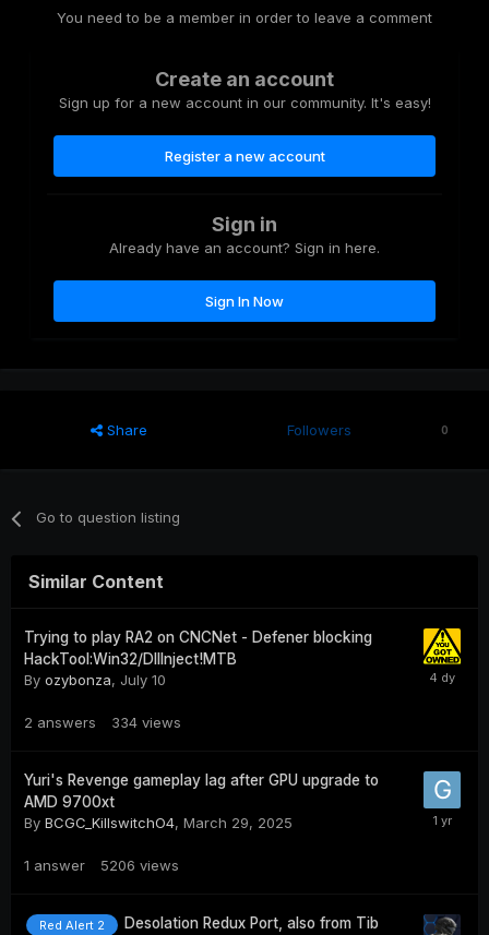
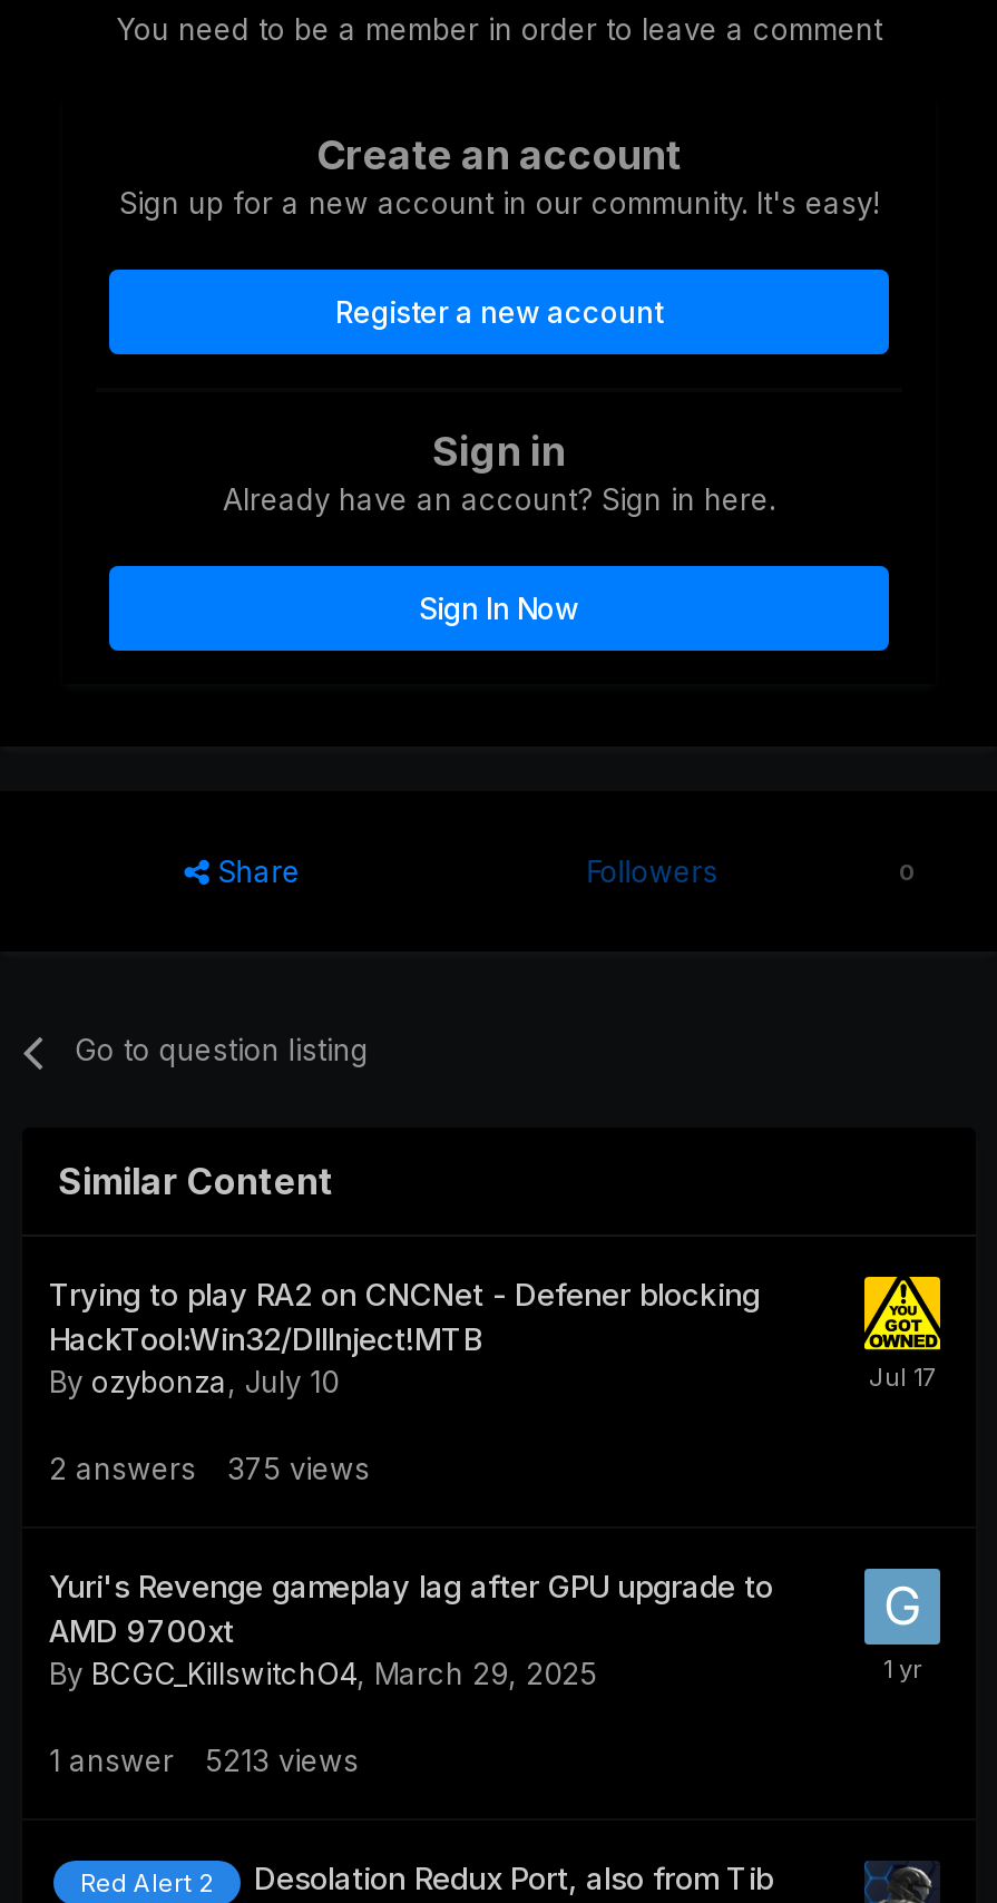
[24,714,181,731] 2 answers 334 views -> [49,1452,370,1487] 2 answers 375 views
[24,857,179,874] 1 answer 5206 views -> [49,1743,359,1779] 1 answer 5213 views

